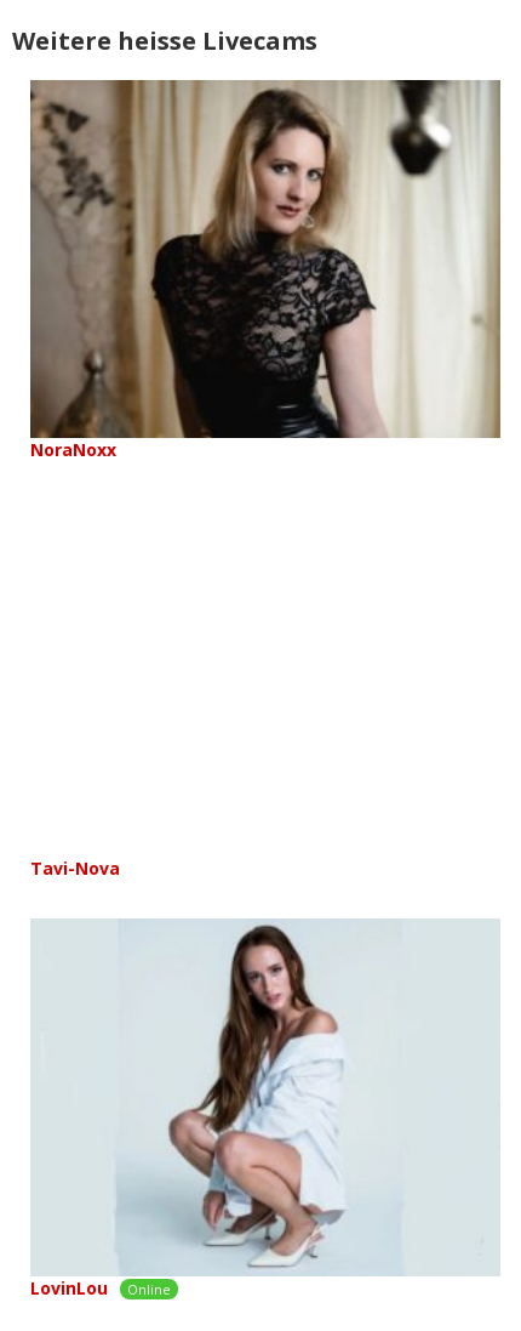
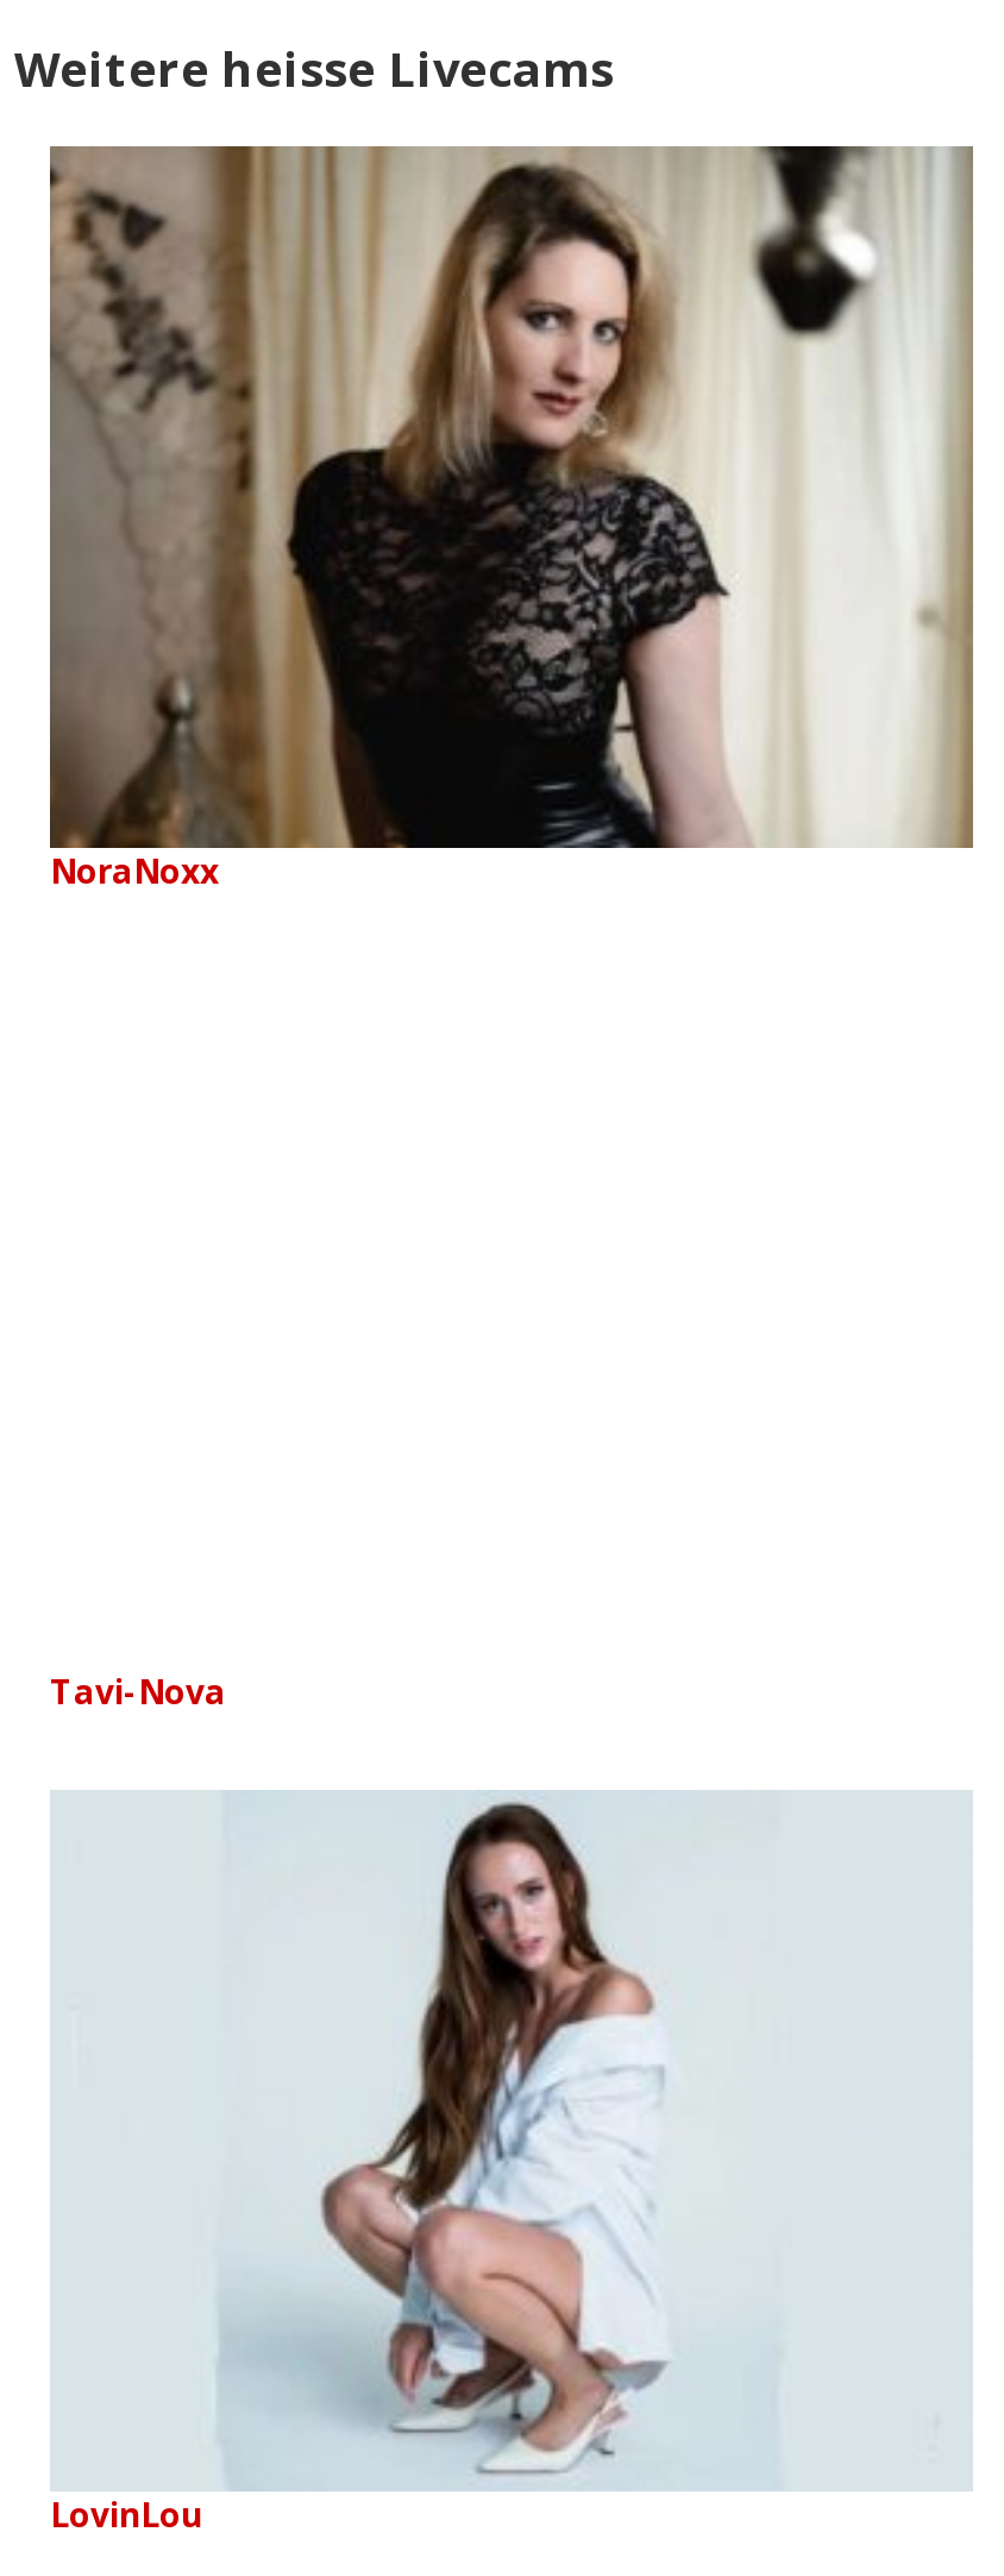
[127,1280,171,1299] Online -> none

